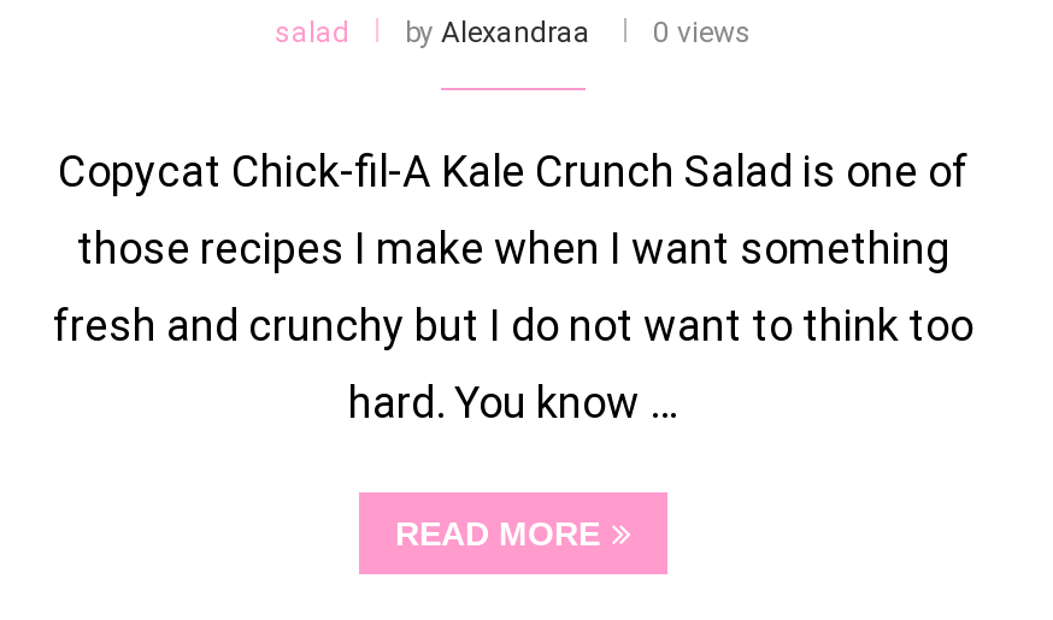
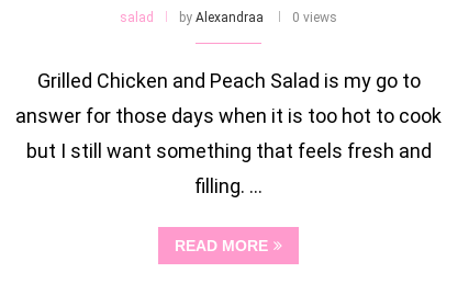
[58,146,969,196] Copycat Chick-fil-A Kale Crunch Salad is one of -> [37,69,420,92] Grilled Chicken and Peach Salad is my go to
[77,223,949,274] those recipes I make when I want something -> [15,104,442,127] answer for those days when it is too hot to cook
[53,300,973,351] fresh and crunchy but I do not want to think too -> [26,139,431,162] but I still want something that feels fresh and
[348,377,678,428] hard. You know … -> [194,174,263,197] filling. …

